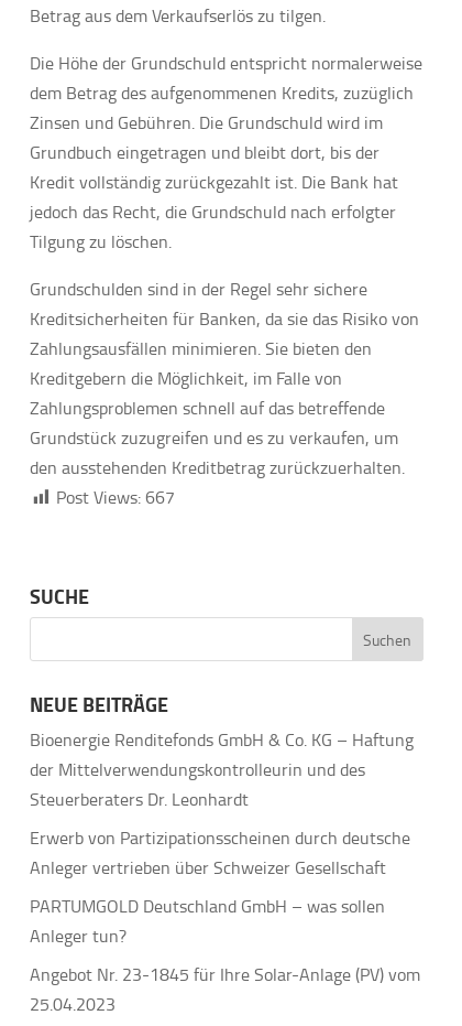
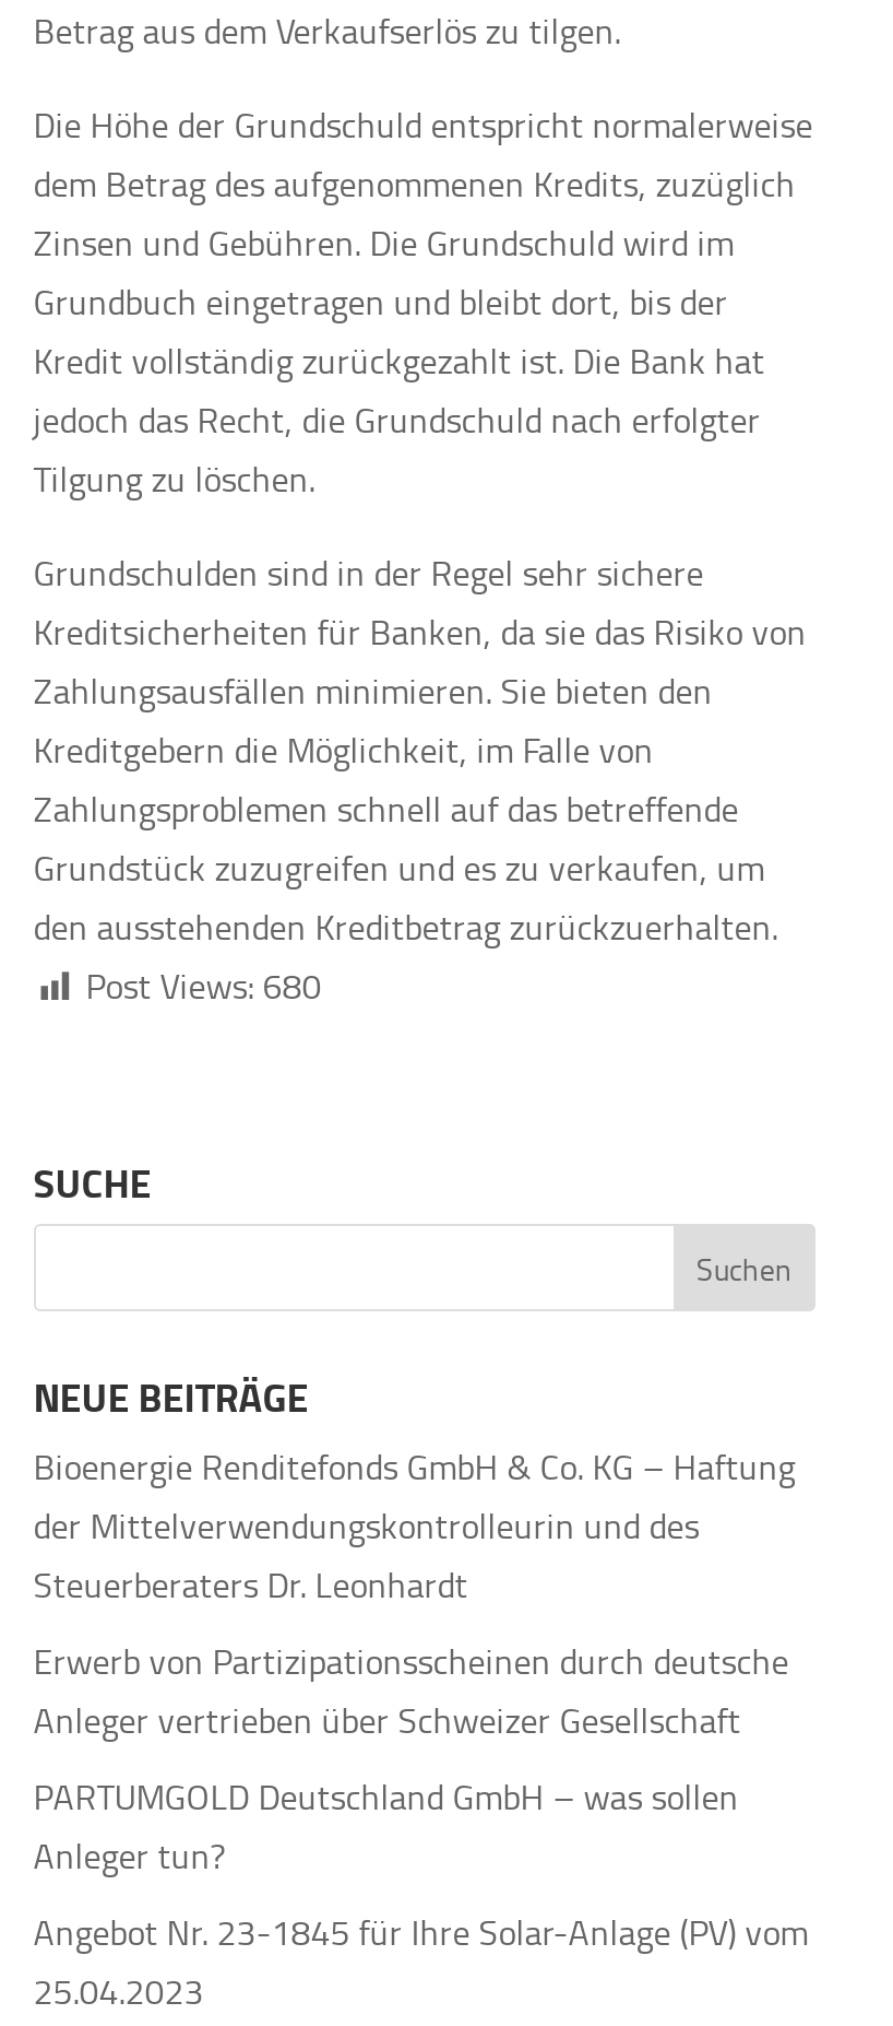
[56,485,175,509] Post Views: 667 -> [86,962,322,1010] Post Views: 680

